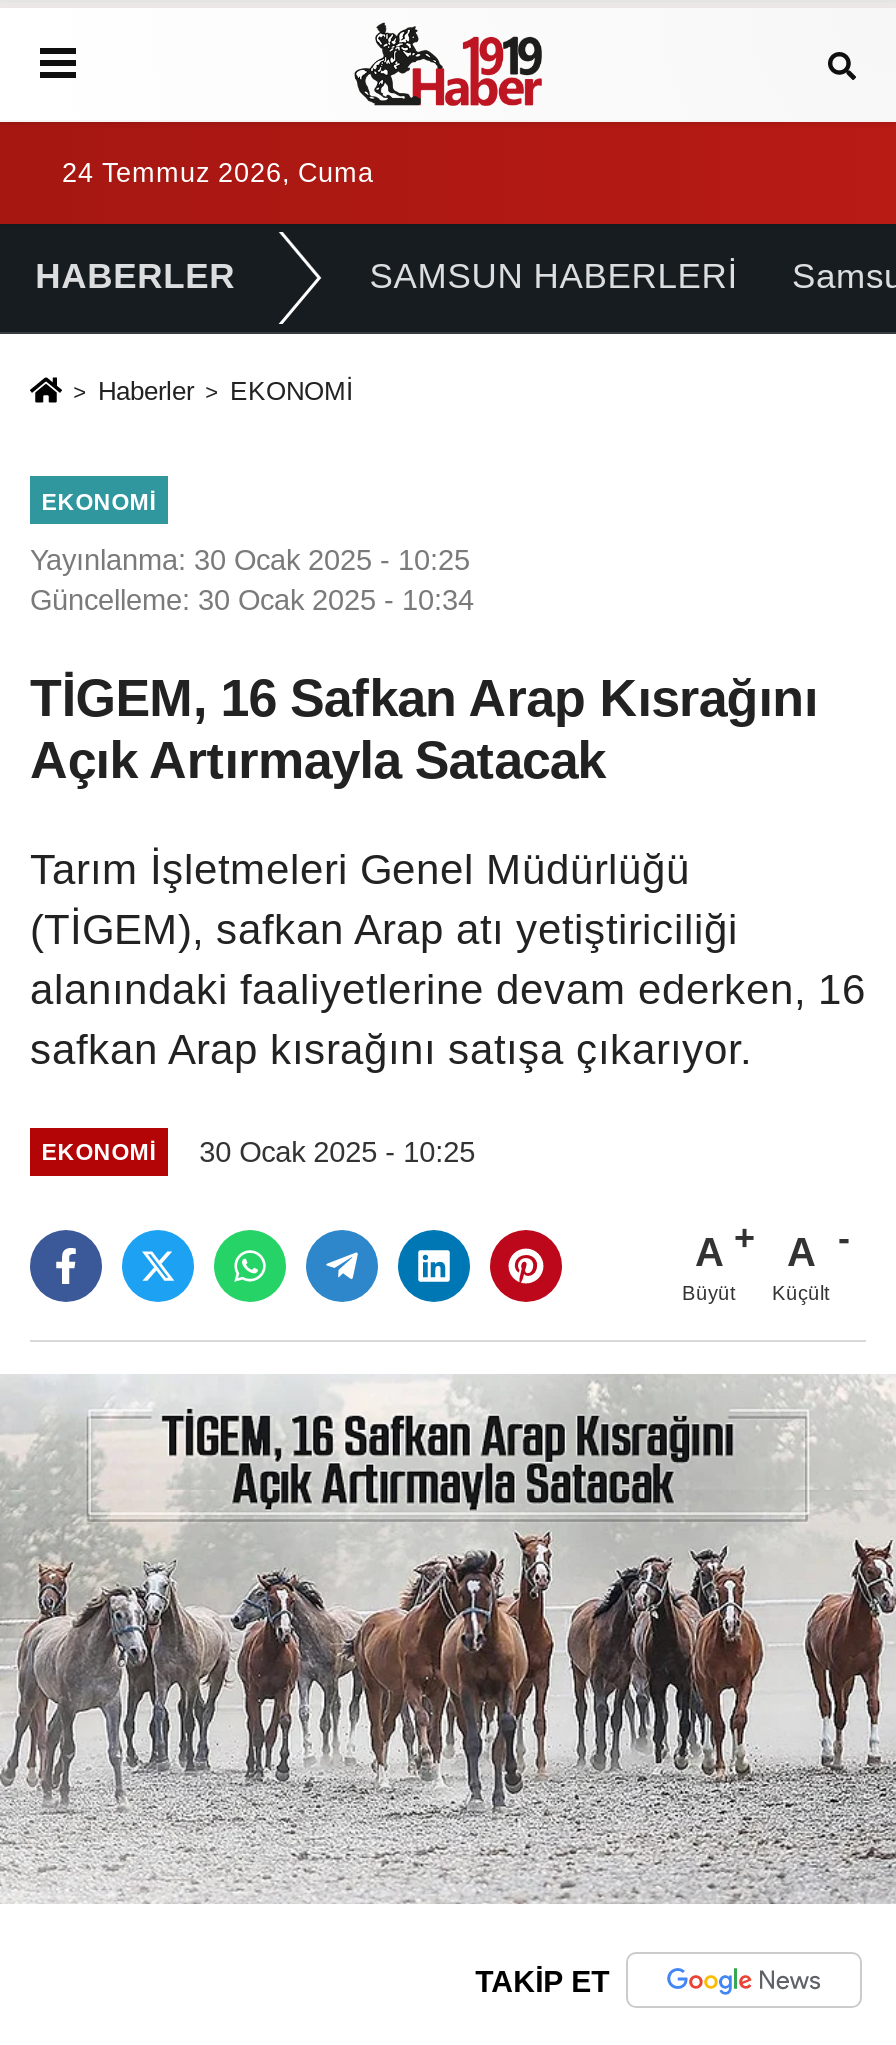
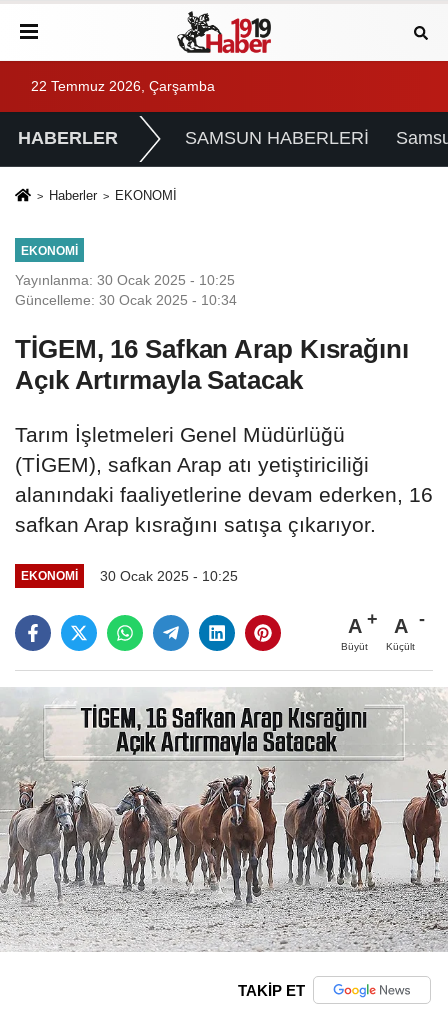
[62,158,374,188] 24 Temmuz 2026, Cuma -> [31,79,215,94] 22 Temmuz 2026, Çarşamba

